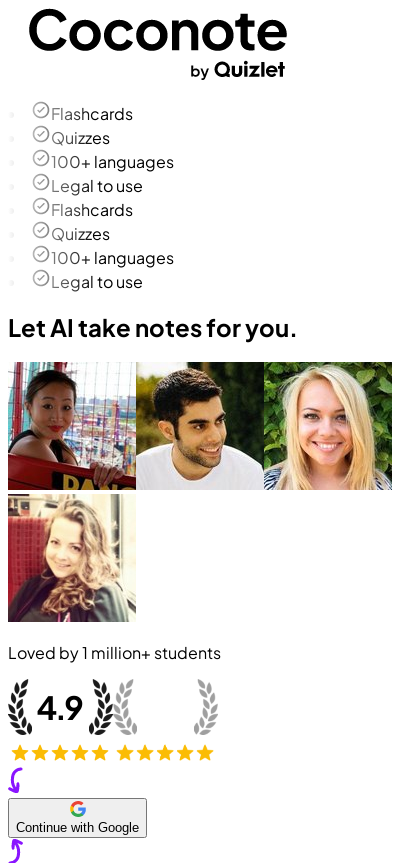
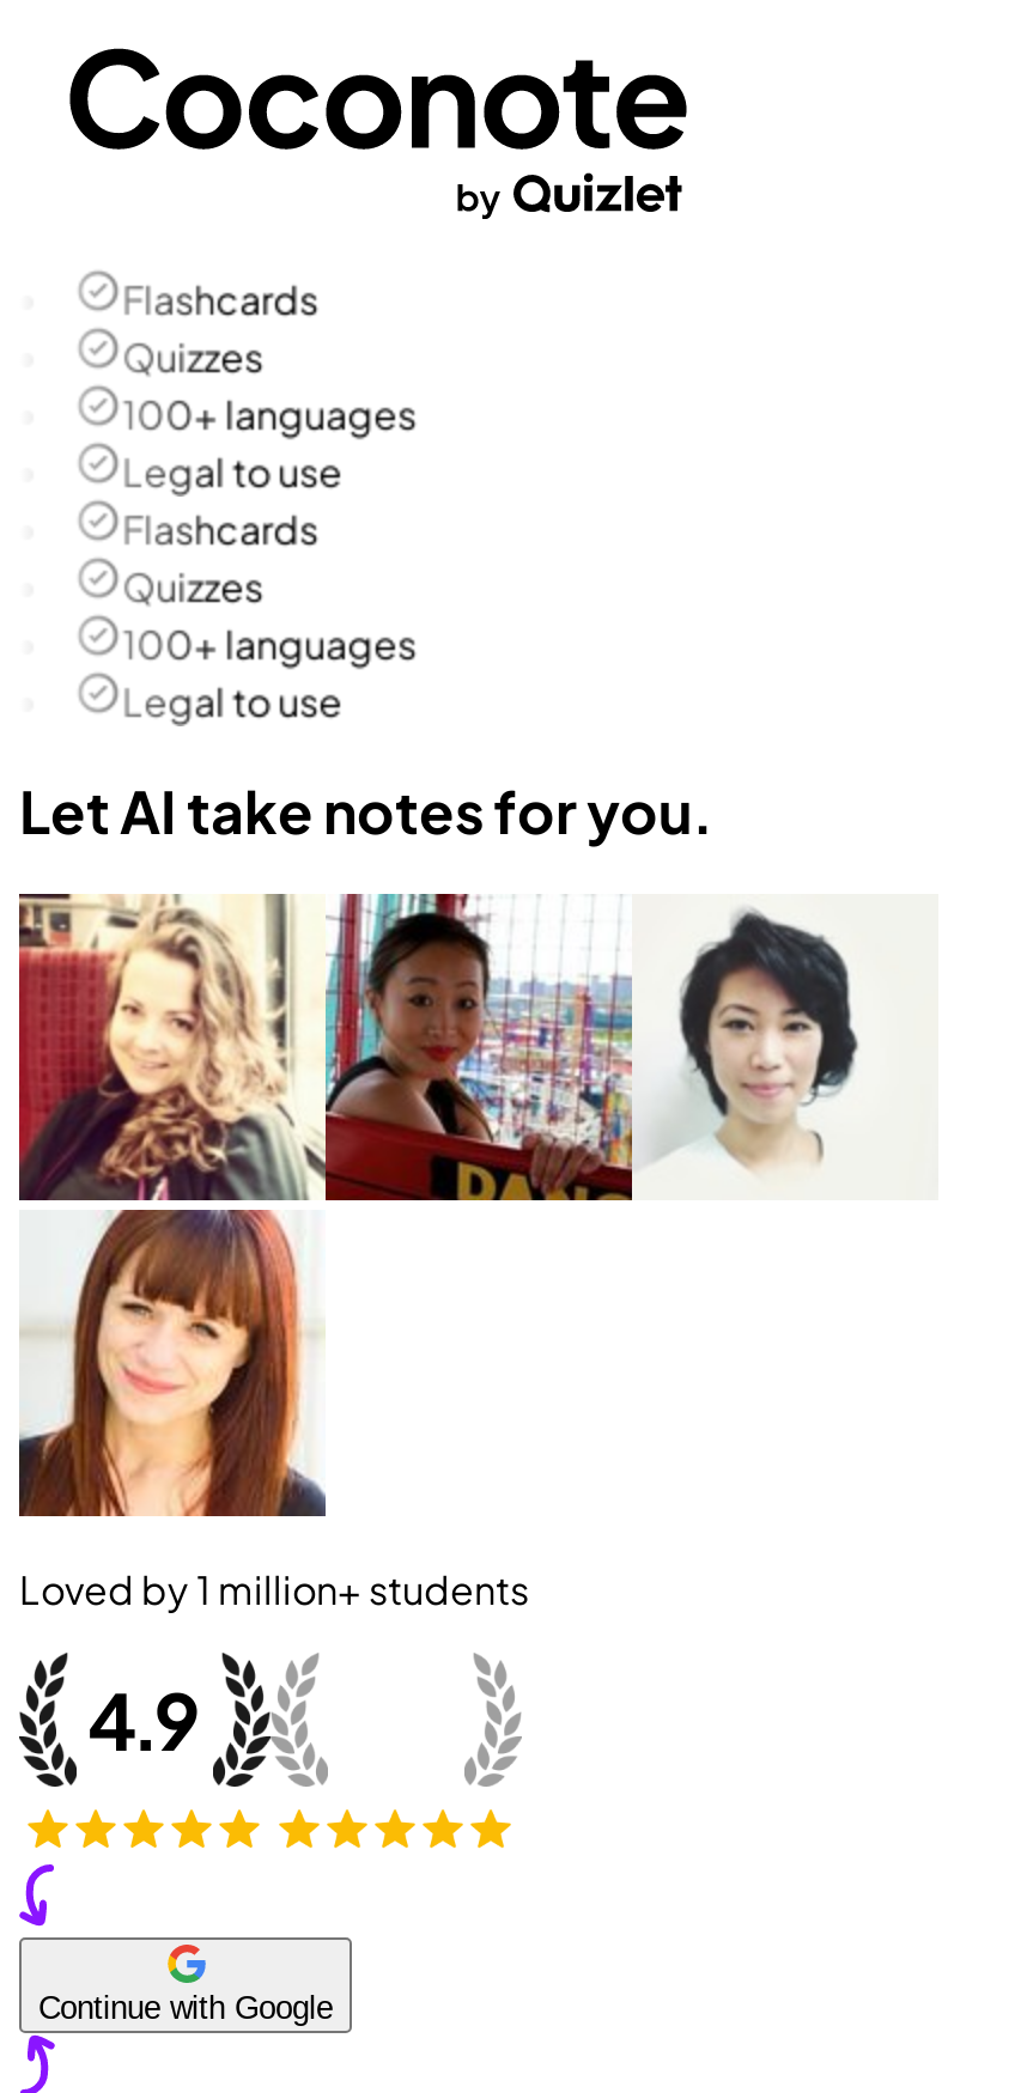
[7,361,393,623] [image] -> [17,892,938,1519] [image]

